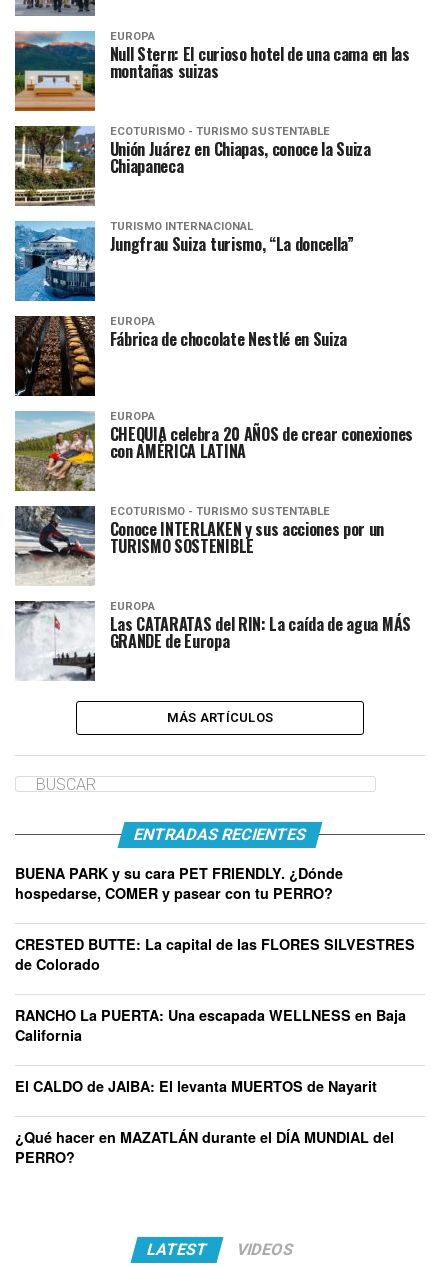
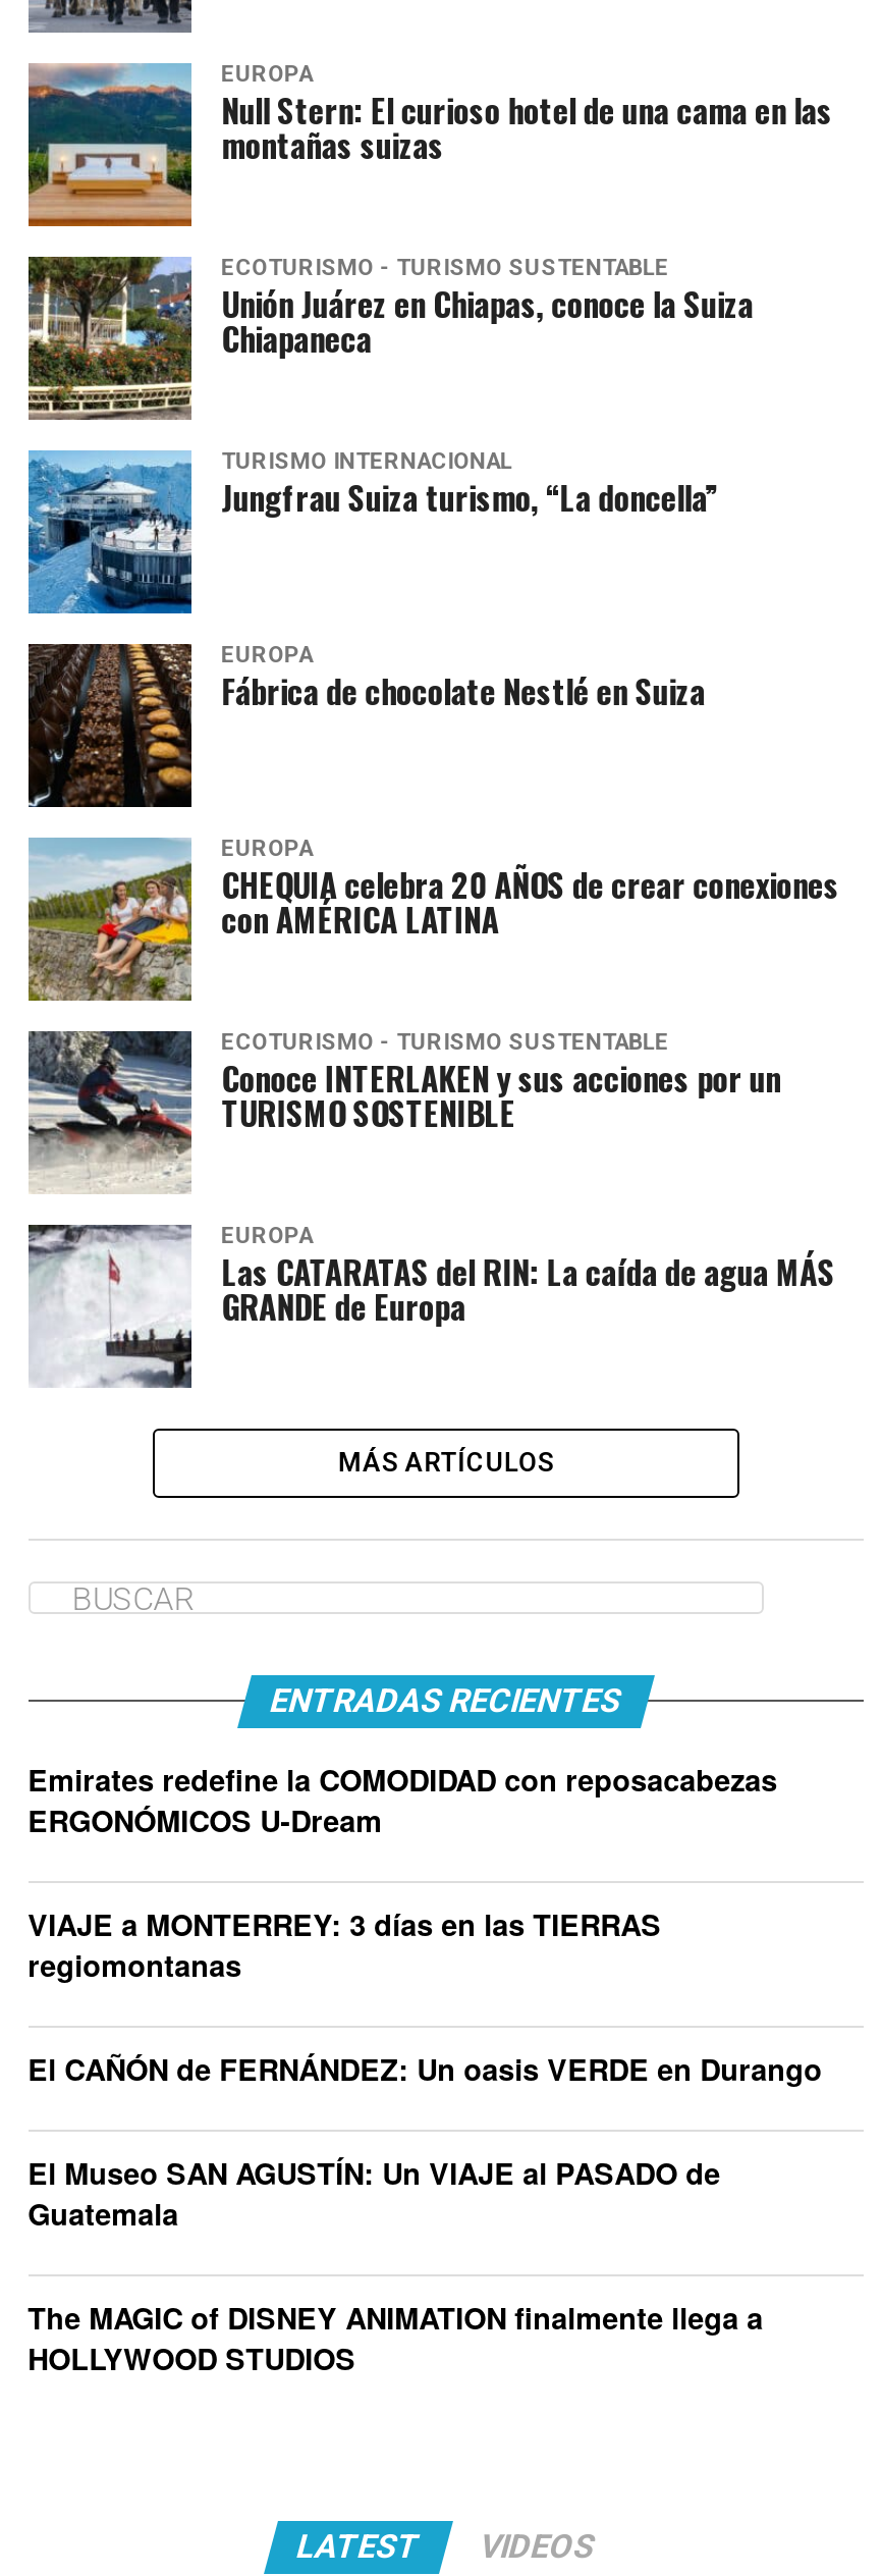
[15,863,343,903] BUENA PARK y su cara PET FRIENDLY. ¿Dónde | hospedarse, COMER y pasear con tu PERRO? -> [28,1759,778,1841] Emirates redefine la COMODIDAD con reposacabezas | ERGONÓMICOS U-Dream
[15,934,415,974] CRESTED BUTTE: La capital de las FLORES SILVESTRES | de Colorado -> [28,1904,661,1985] VIAJE a MONTERREY: 3 días en las TIERRAS | regiomontanas
[15,1005,406,1045] RANCHO La PUERTA: Una escapada WELLNESS en Baja | California -> [28,2049,822,2089] El CAÑÓN de FERNÁNDEZ: Un oasis VERDE en Durango
[15,1076,377,1096] El CALDO de JAIBA: El levanta MUERTOS de Nayarit -> [28,2153,720,2234] El Museo SAN AGUSTÍN: Un VIAJE al PASADO de | Guatemala
[15,1127,394,1167] ¿Qué hacer en MAZATLÁN durante el DÍA MUNDIAL del | PERRO? -> [28,2297,763,2379] The MAGIC of DISNEY ANIMATION finalmente llega a | HOLLYWOOD STUDIOS

